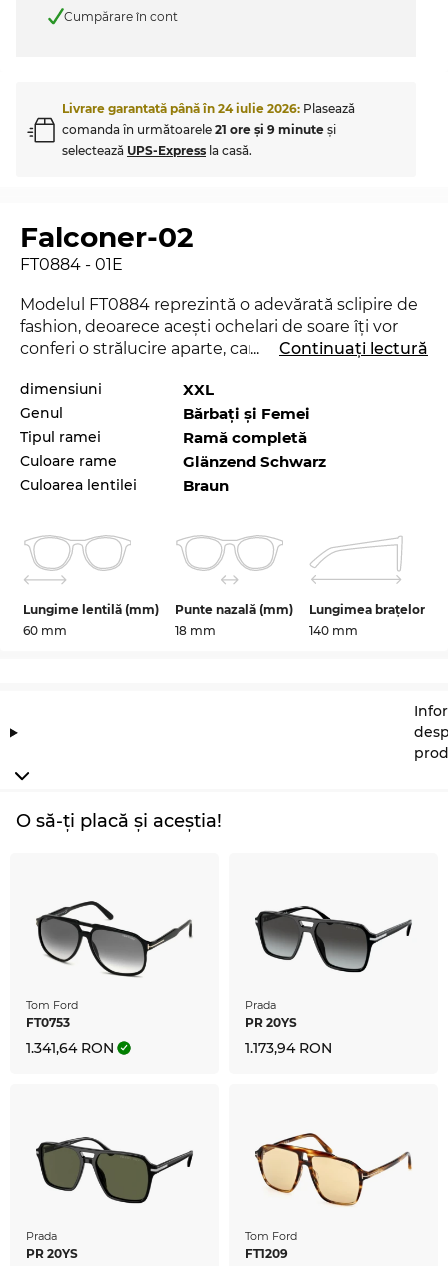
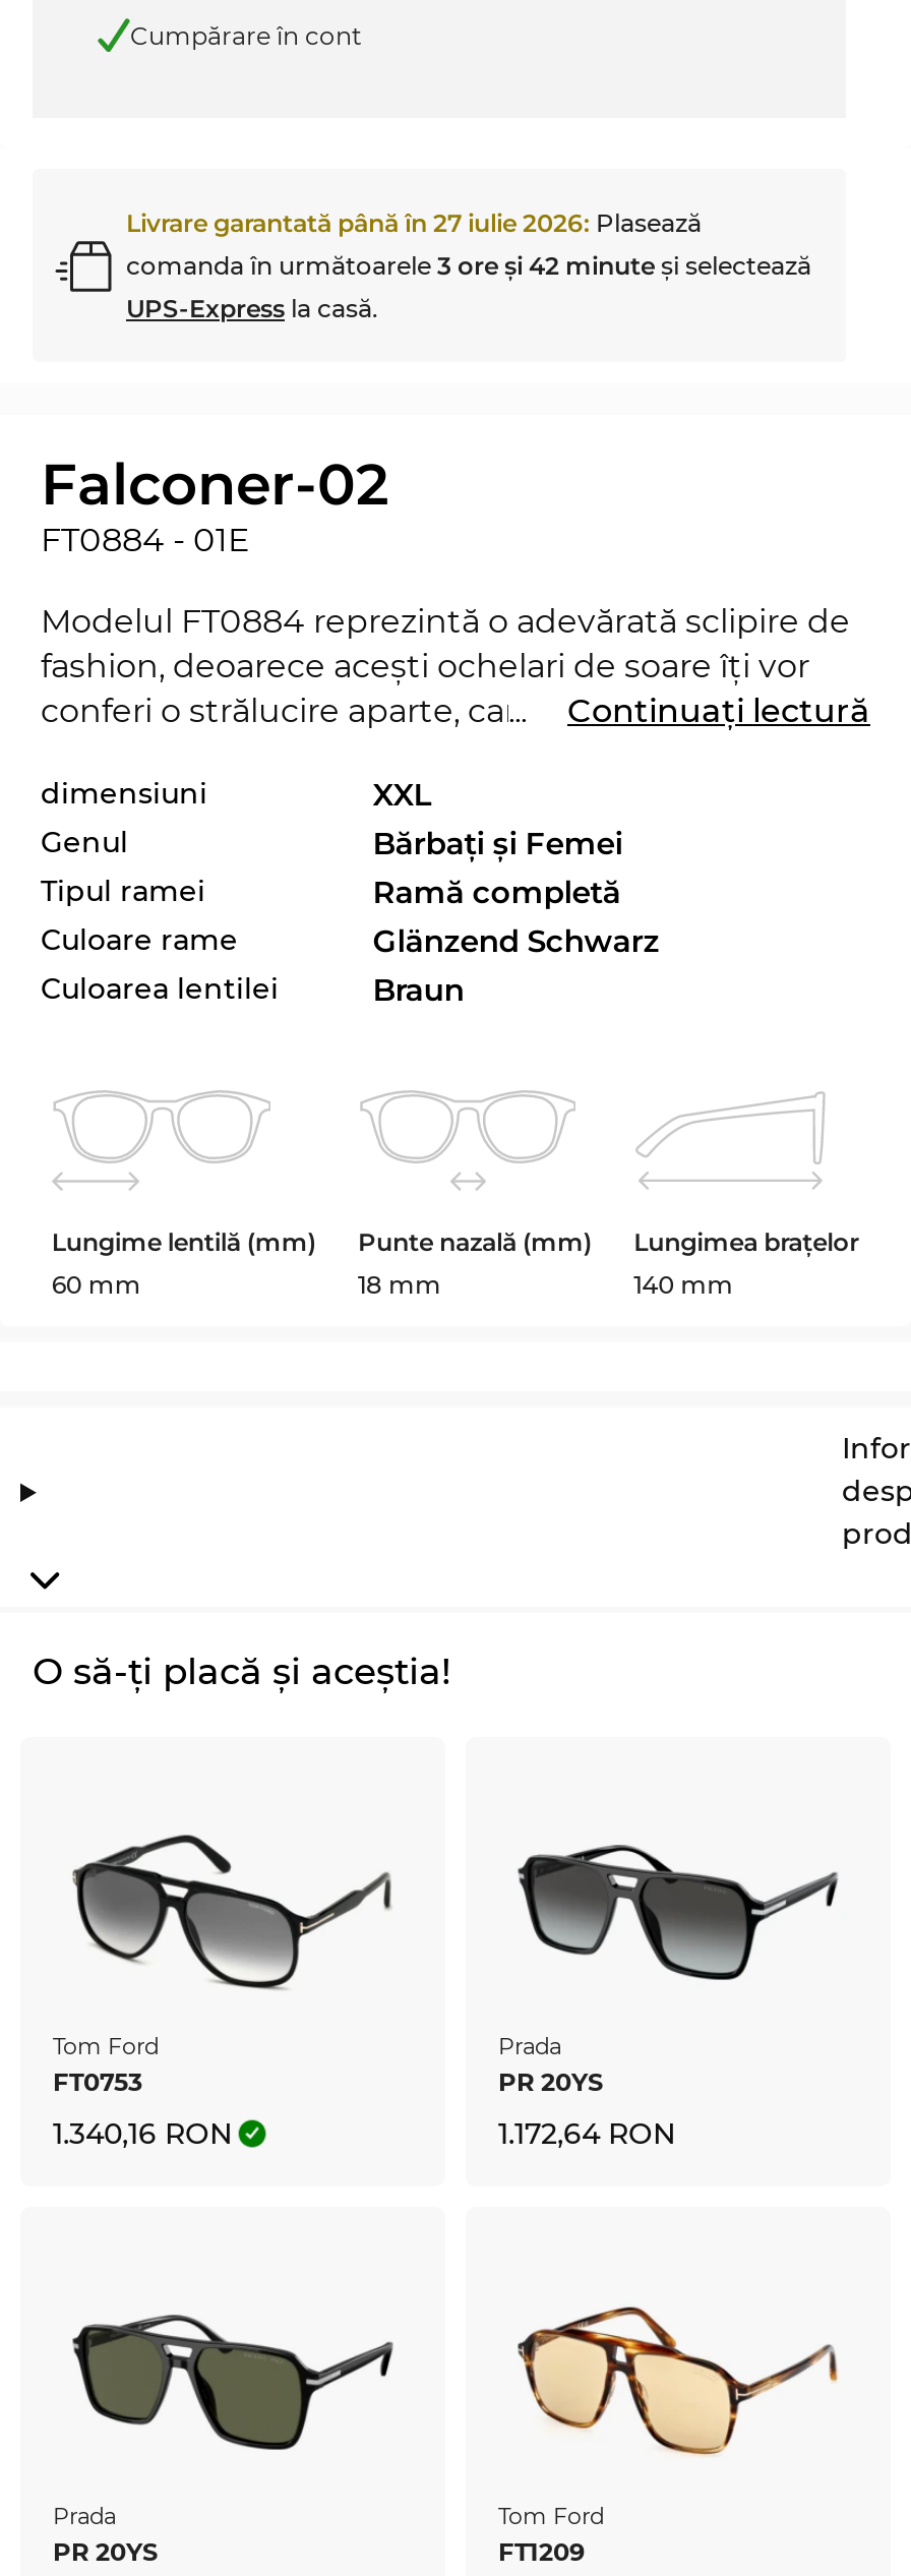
[62,101,355,158] Livrare garantată până în 24 iulie 2026: Plasează | comanda în următoarele 21 ore şi 9 minute şi | selectează UPS-Express la casă. -> [126,208,811,324] Livrare garantată până în 27 iulie 2026: Plasează | comanda în următoarele 3 ore şi 42 minute şi selectează | UPS-Express la casă.
[26,1039,114,1057] 1.341,64 RON -> [53,2116,232,2153] 1.340,16 RON
[245,1039,332,1057] 1.173,94 RON -> [498,2116,675,2153] 1.172,64 RON

